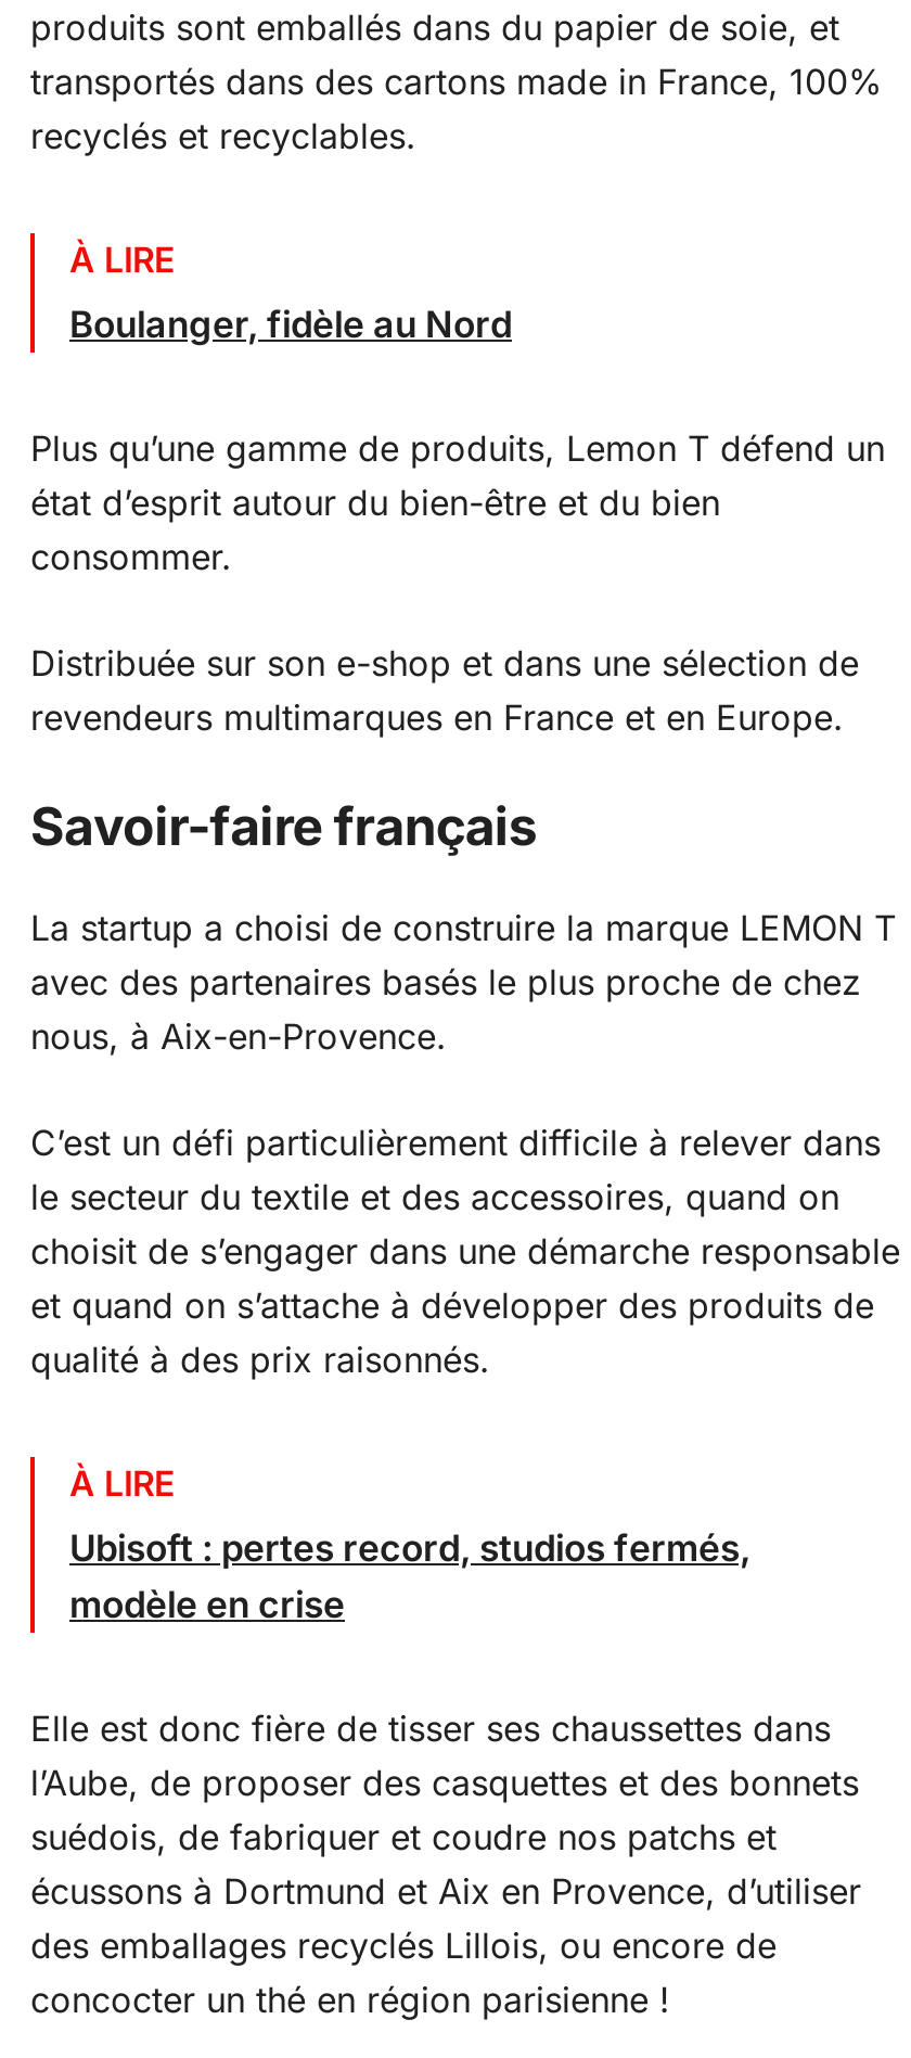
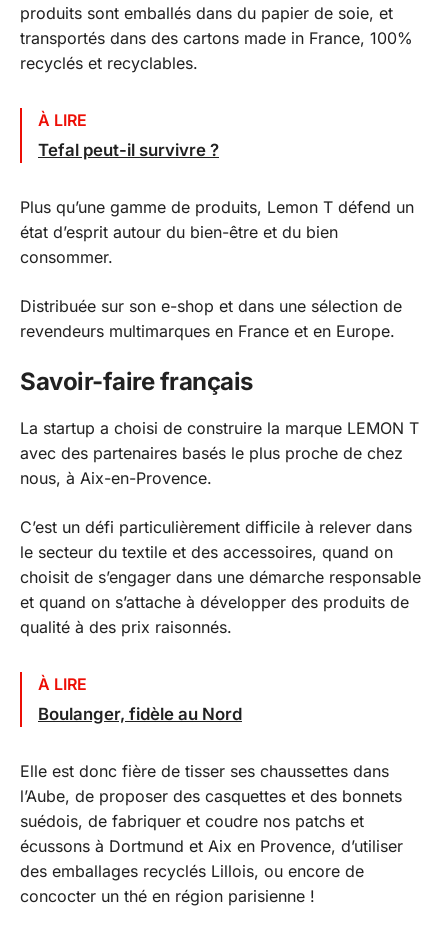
none -> [38,140,219,160] Tefal peut-il survivre ?
moved [69,304,512,347] -> [38,704,242,724]: Boulanger, fidèle au Nord
[69,1528,750,1628] Ubisoft : pertes record, studios fermés, | modèle en crise -> none

